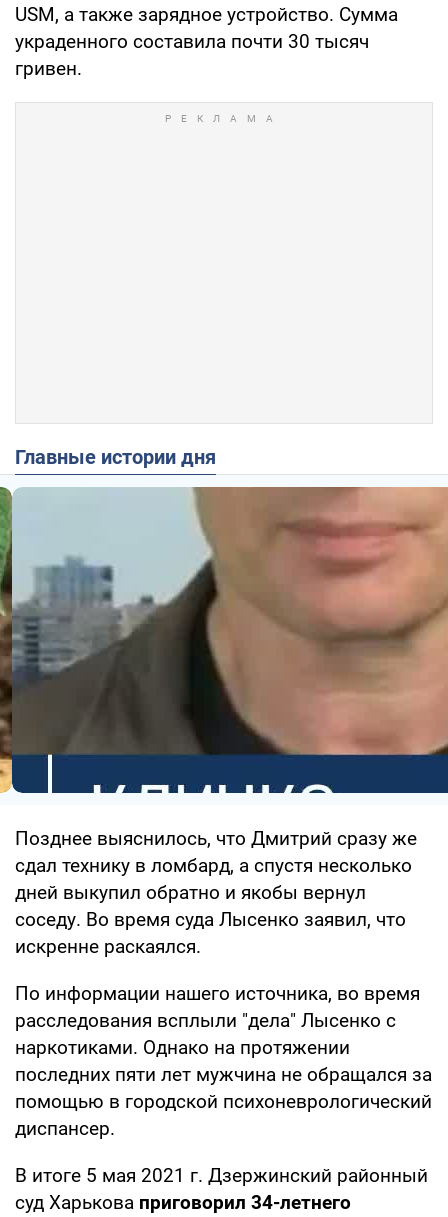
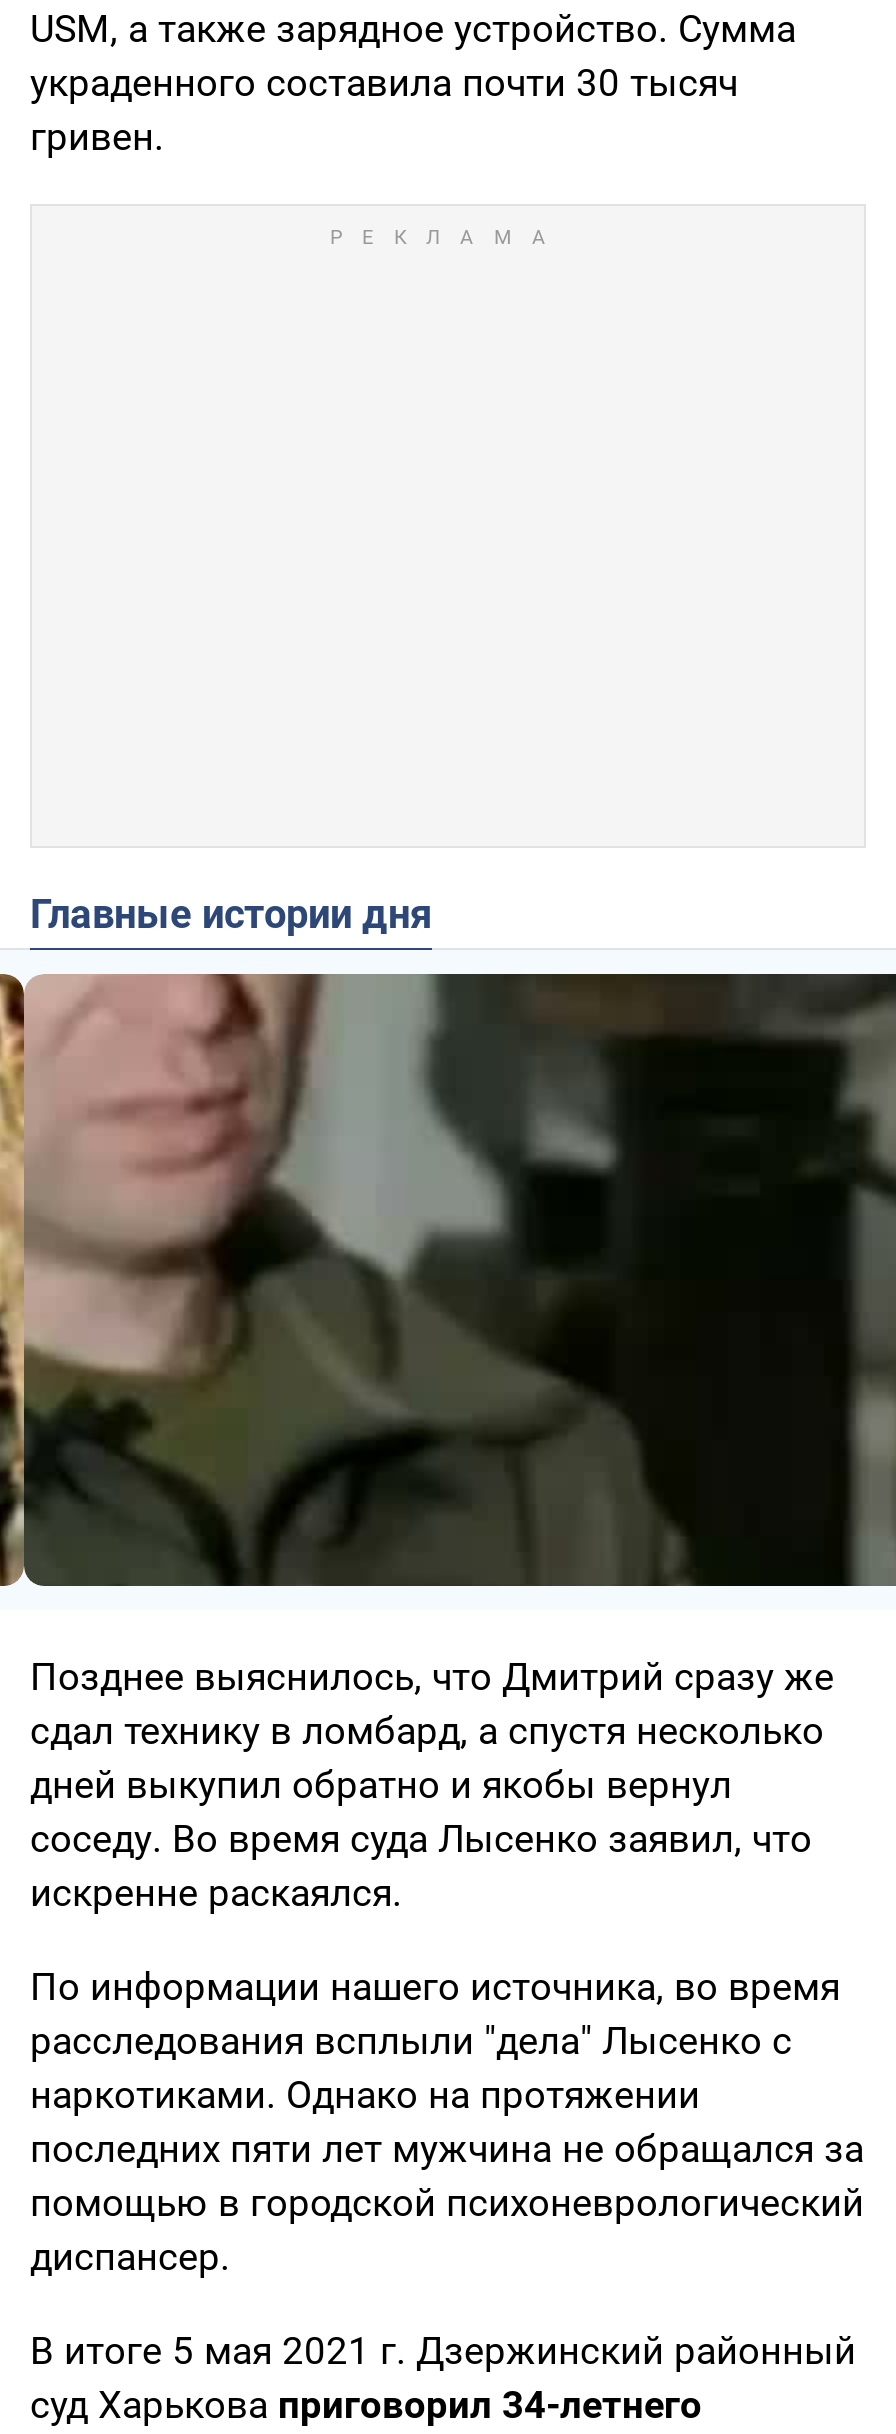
[3,486,445,794] [image] -> [6,972,890,1588] [image]

